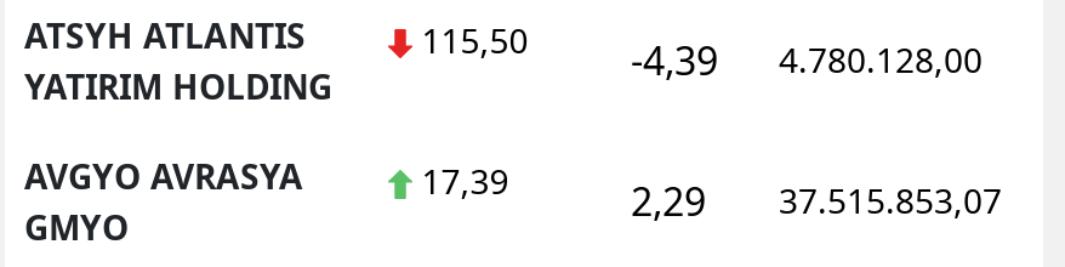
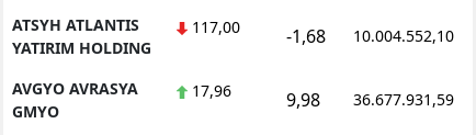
[422,17,528,63] 115,50 -> [192,16,240,37] 117,00
[631,34,718,87] -4,39 -> [286,24,326,48] -1,68
[779,36,983,83] 4.780.128,00 -> [353,25,454,46] 10.004.552,10
[422,158,509,204] 17,39 -> [192,80,231,101] 17,96
[631,175,706,228] 2,29 -> [286,88,320,112] 9,98
[779,177,1002,223] 37.515.853,07 -> [353,89,454,110] 36.677.931,59

